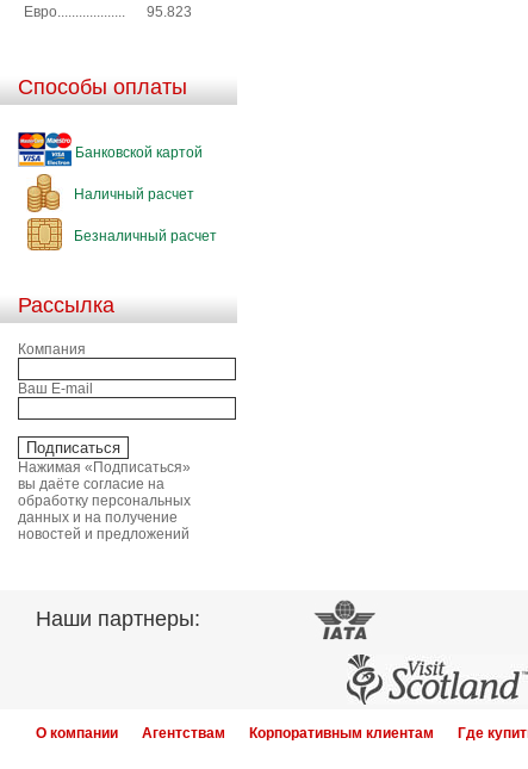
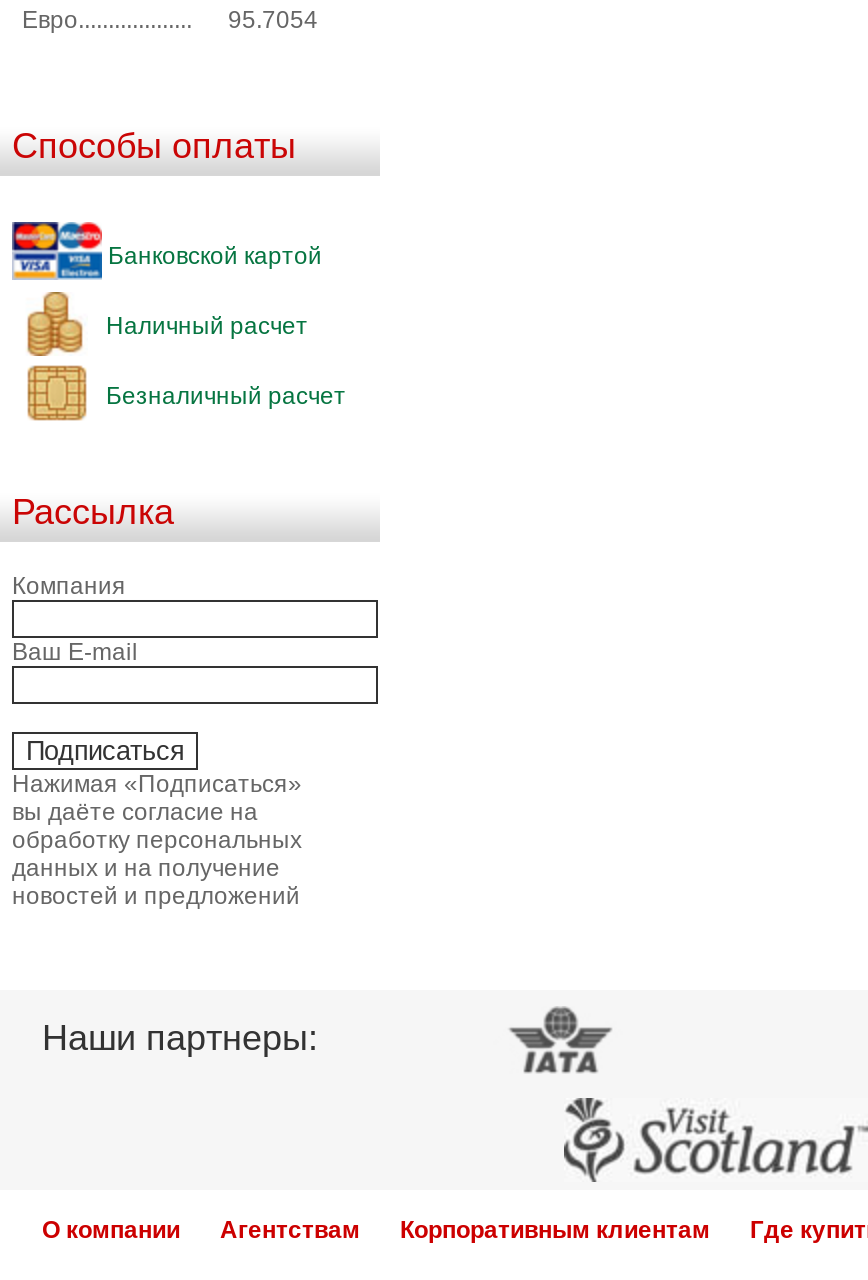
[24,3,192,20] Евро................... 95.823 -> [22,6,318,34] Евро................... 95.7054

